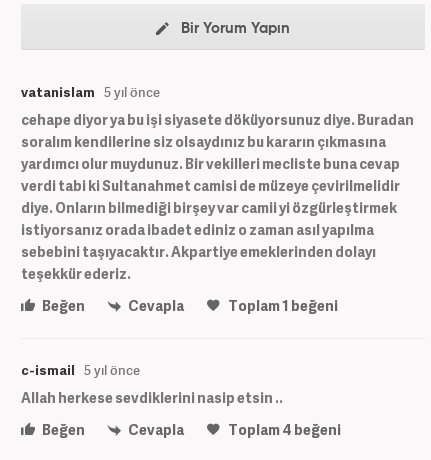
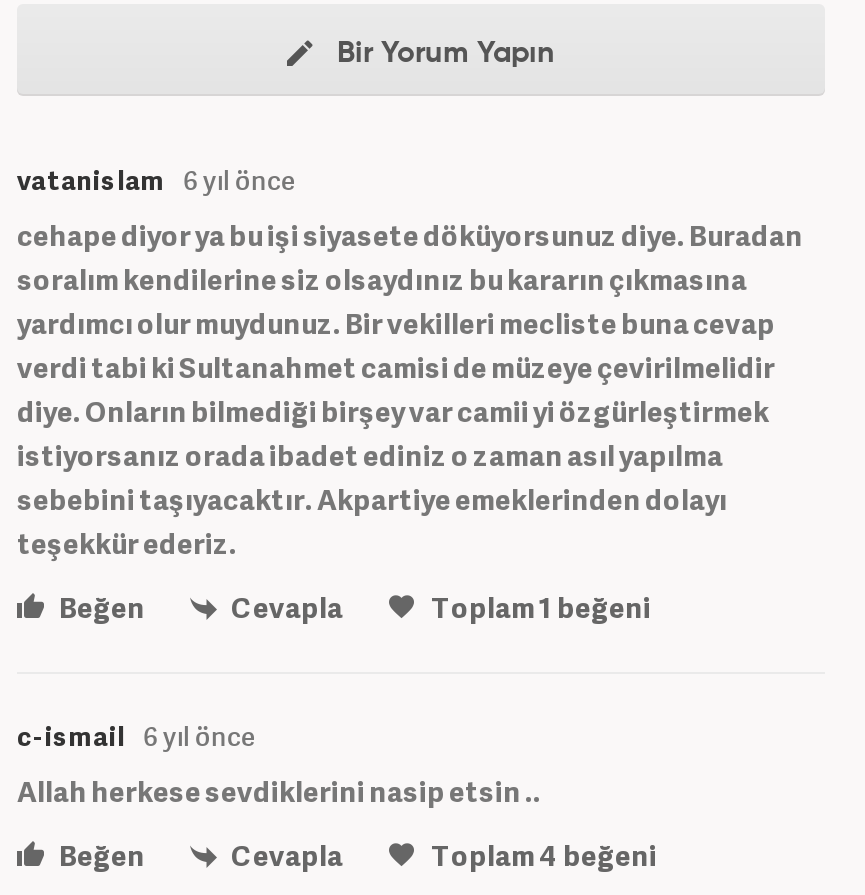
[21,82,160,100] vatanislam 5 yıl önce -> [17,161,295,197] vatanislam 6 yıl önce
[21,361,140,379] c-ismail 5 yıl önce -> [17,718,255,754] c-ismail 6 yıl önce

